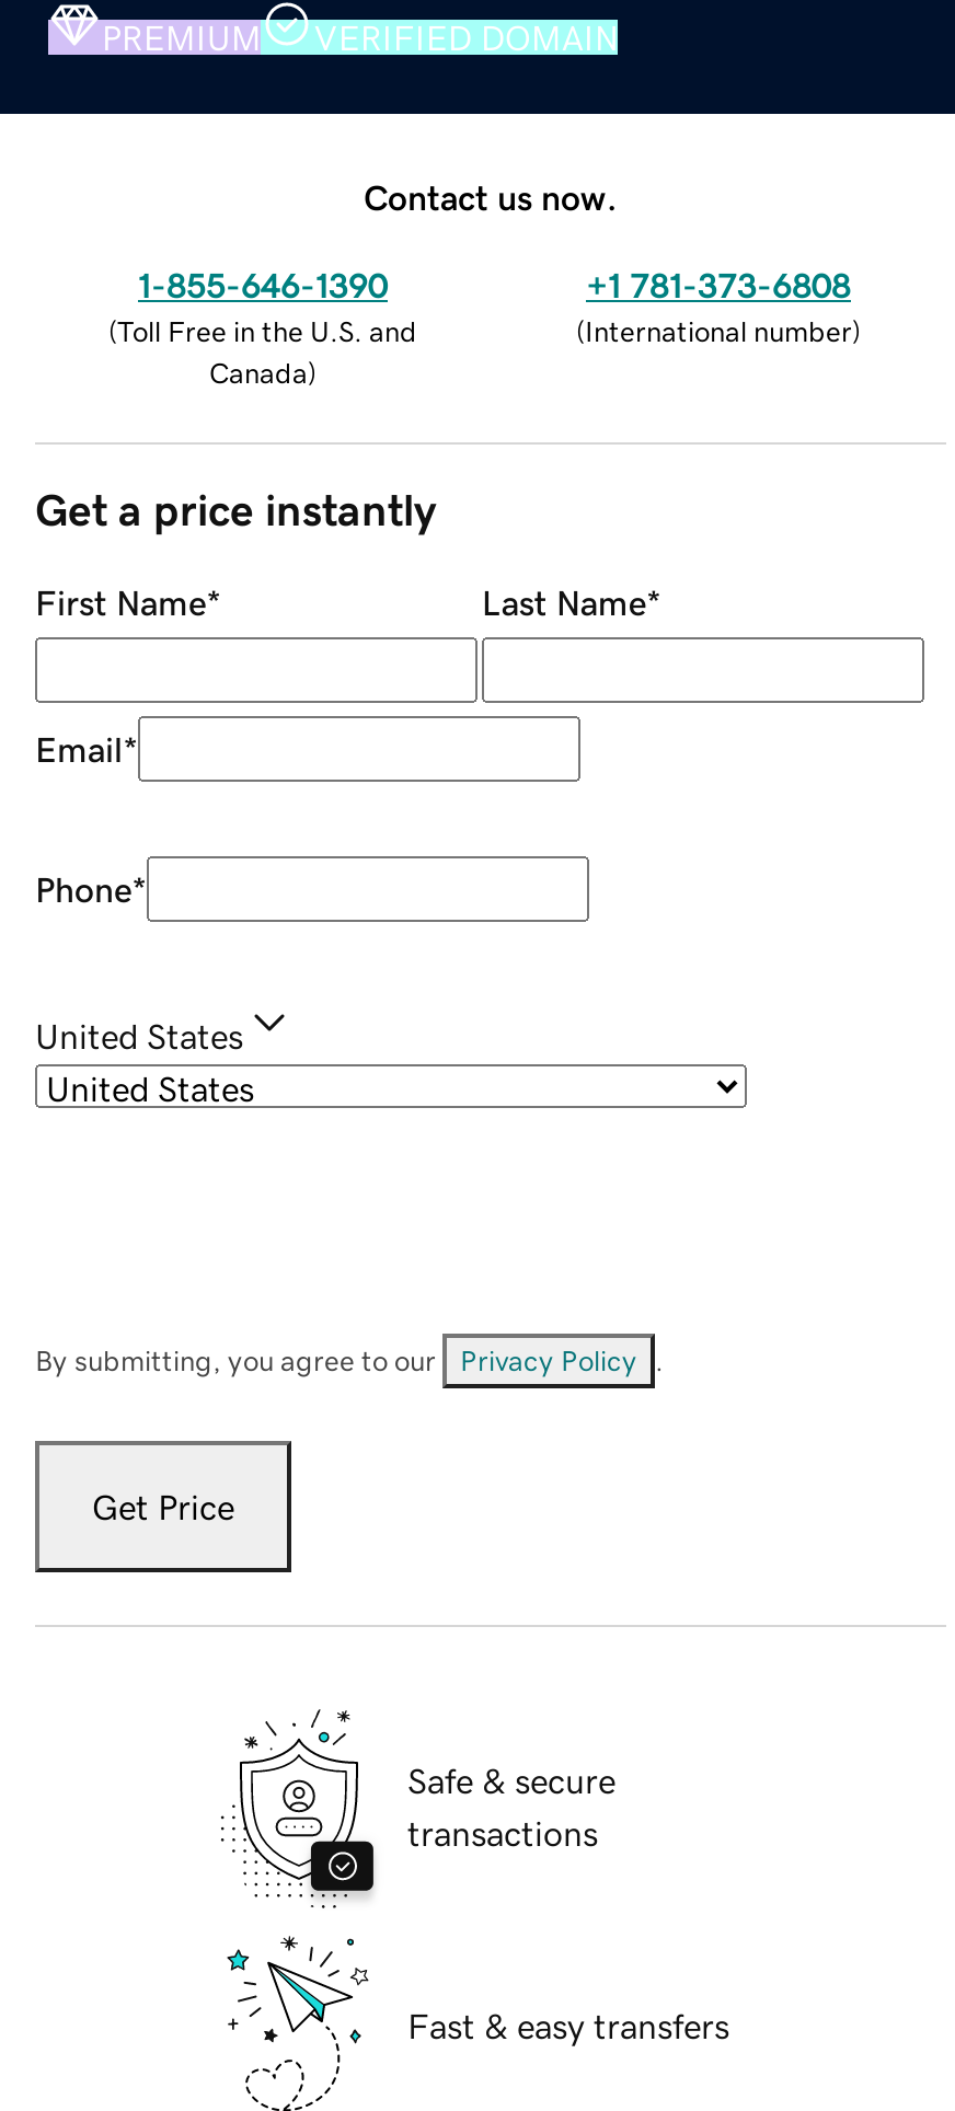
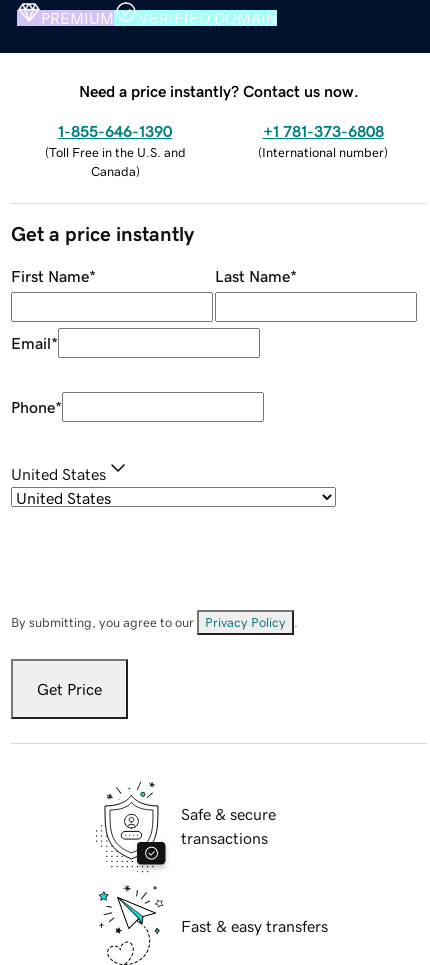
[364,179,618,214] Contact us now. -> [79,83,359,99] Need a price instantly? Contact us now.

